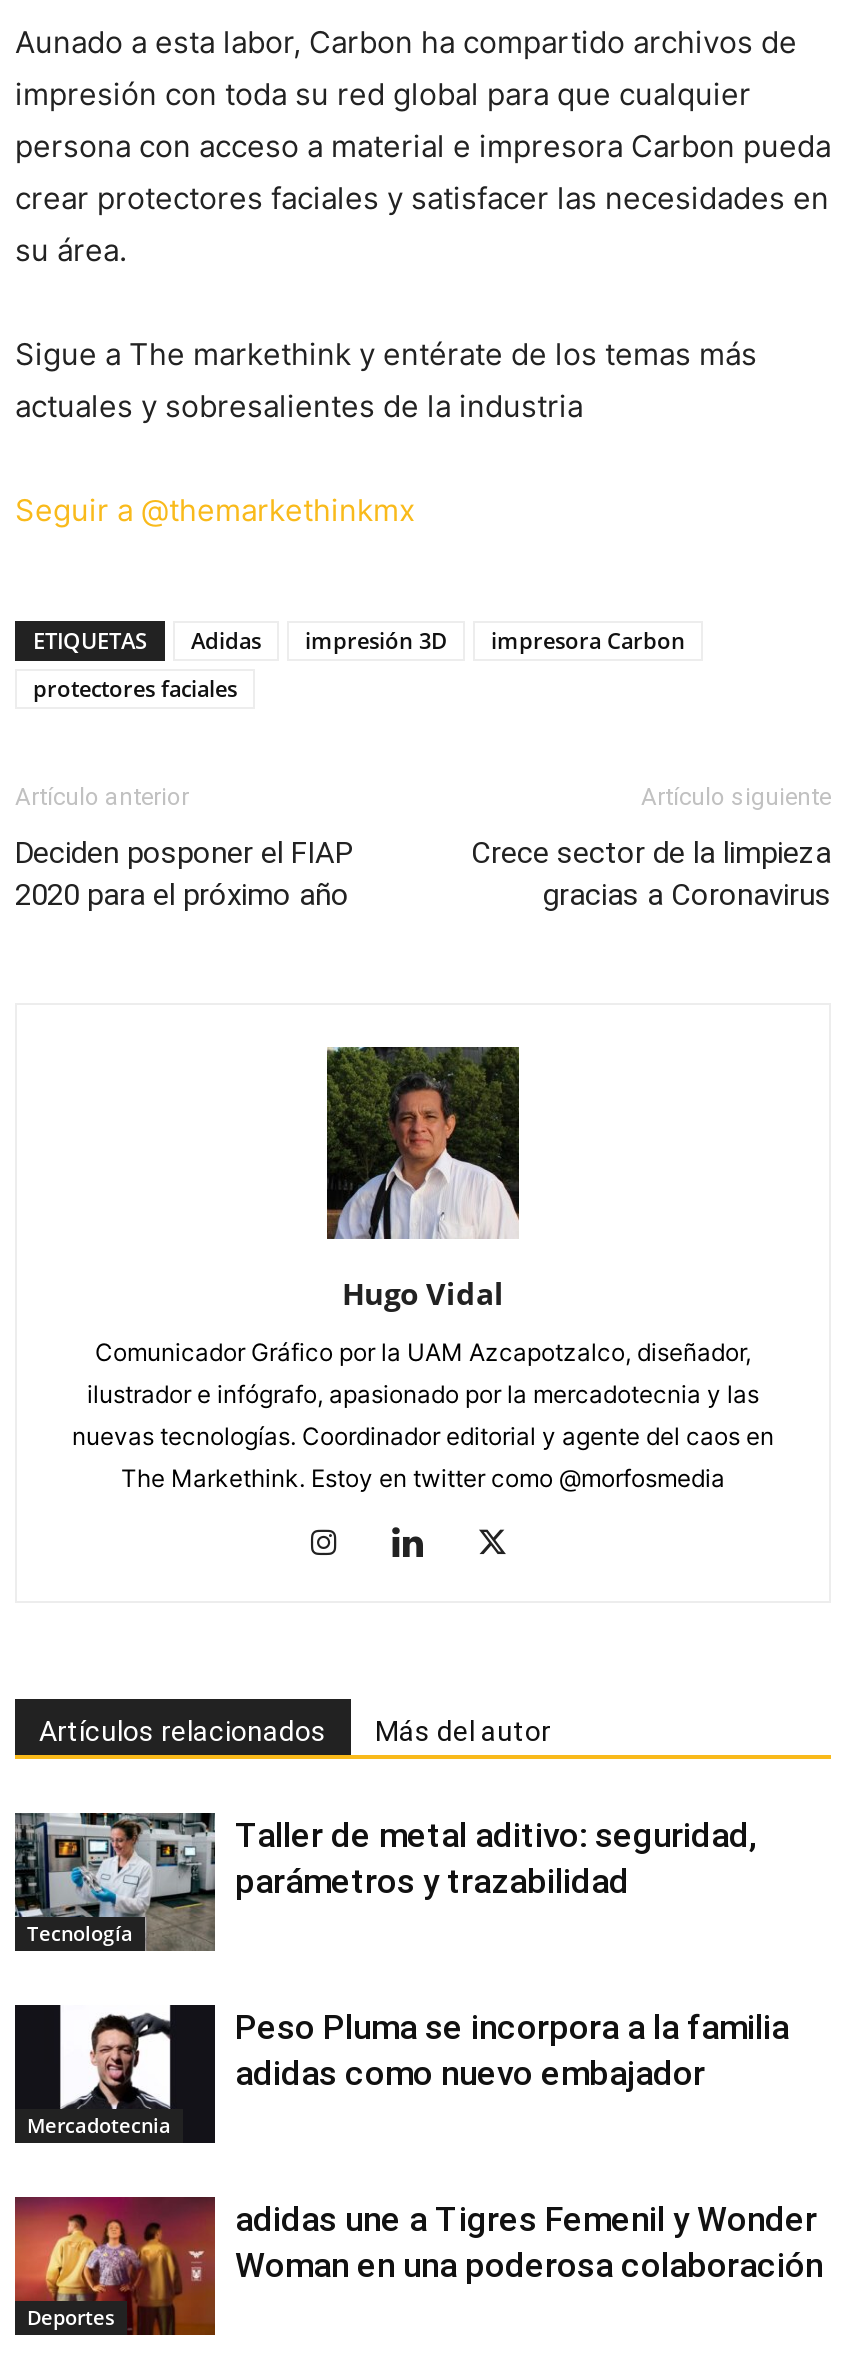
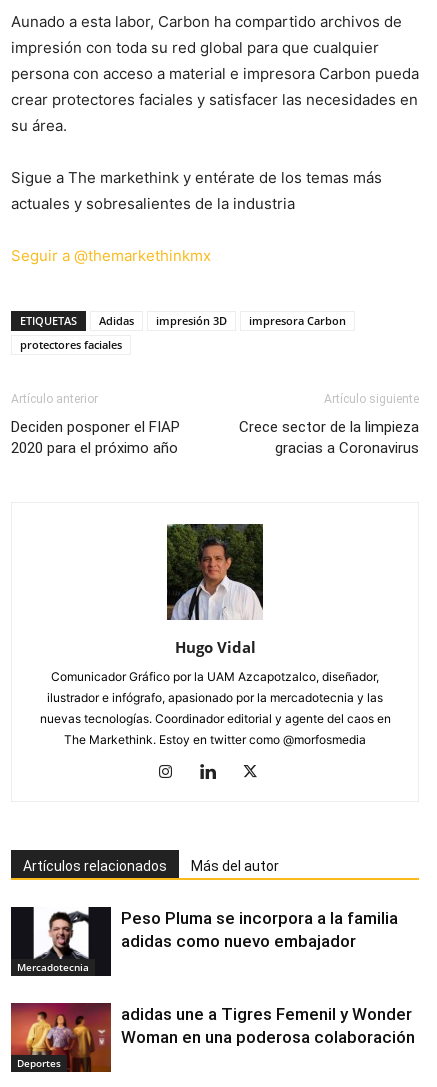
[13,1811,215,1953] [image] | Tecnología -> none
[235,1815,757,1901] Taller de metal aditivo: seguridad, | parámetros y trazabilidad -> none

